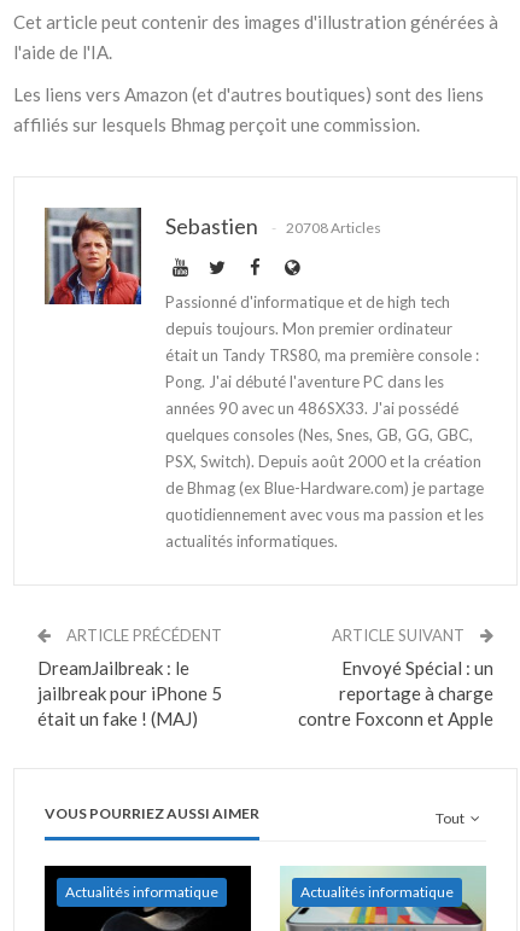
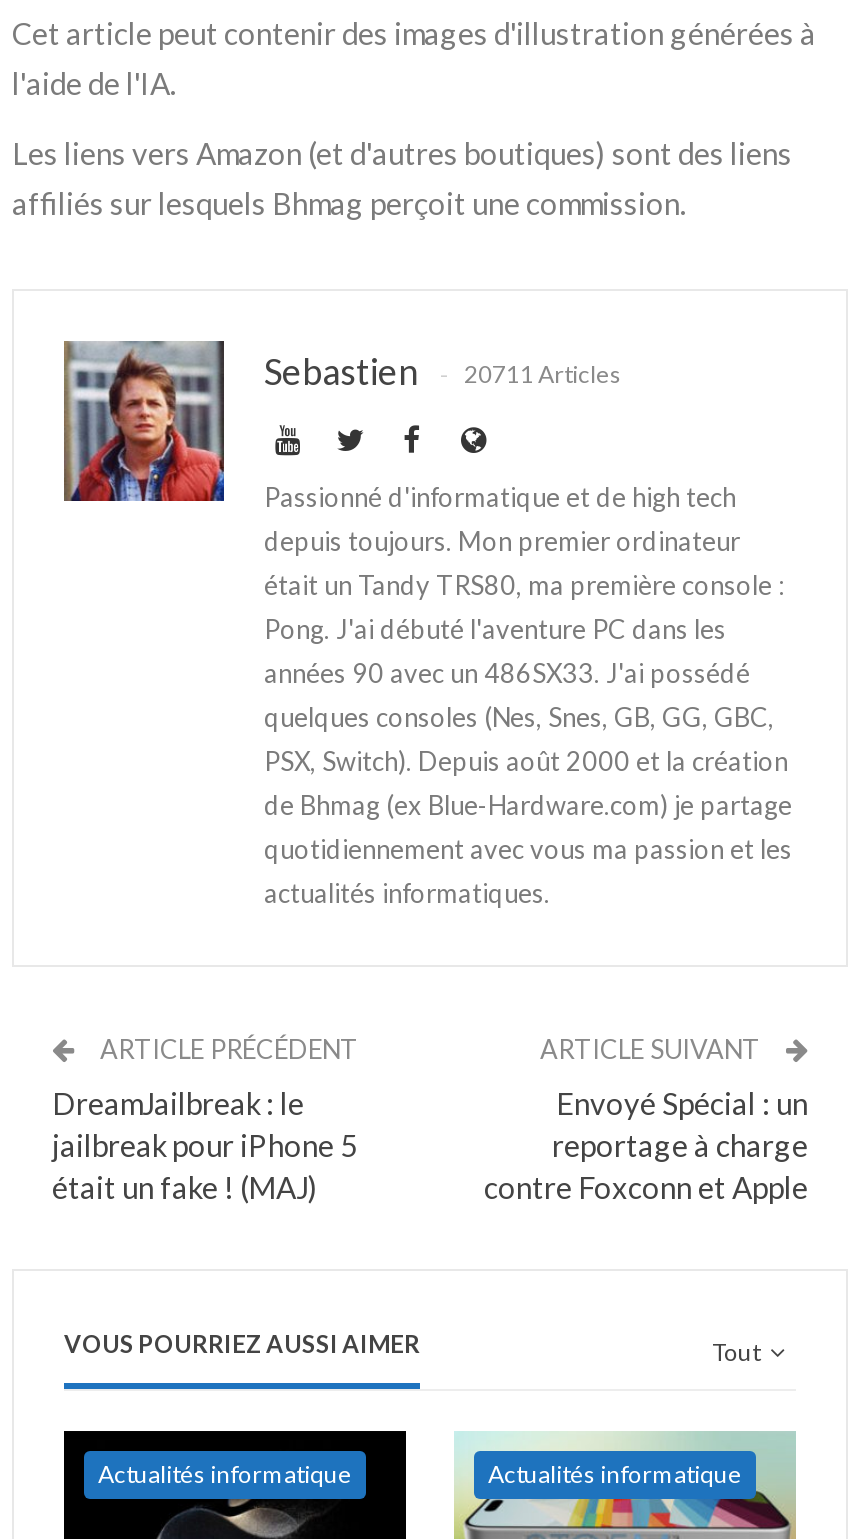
[165,212,381,239] Sebastien 20708 Articles -> [264,348,622,392] Sebastien 20711 Articles

